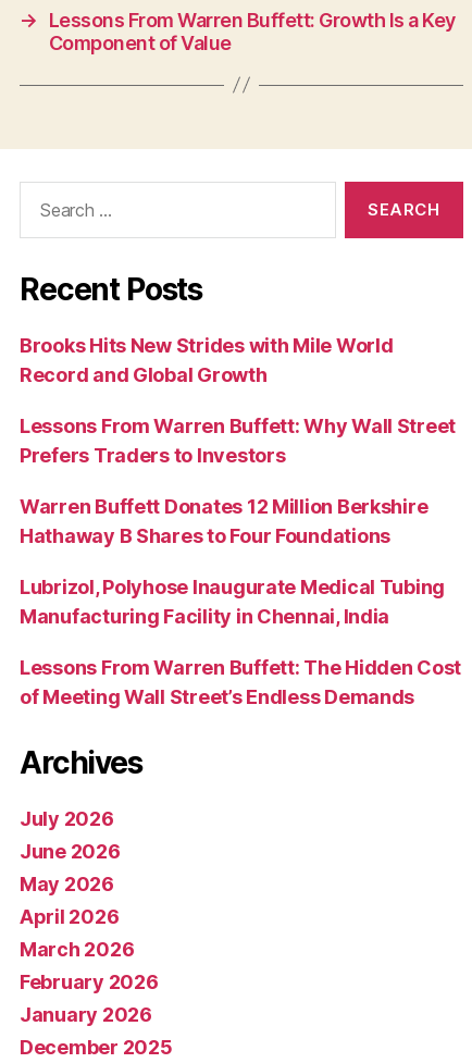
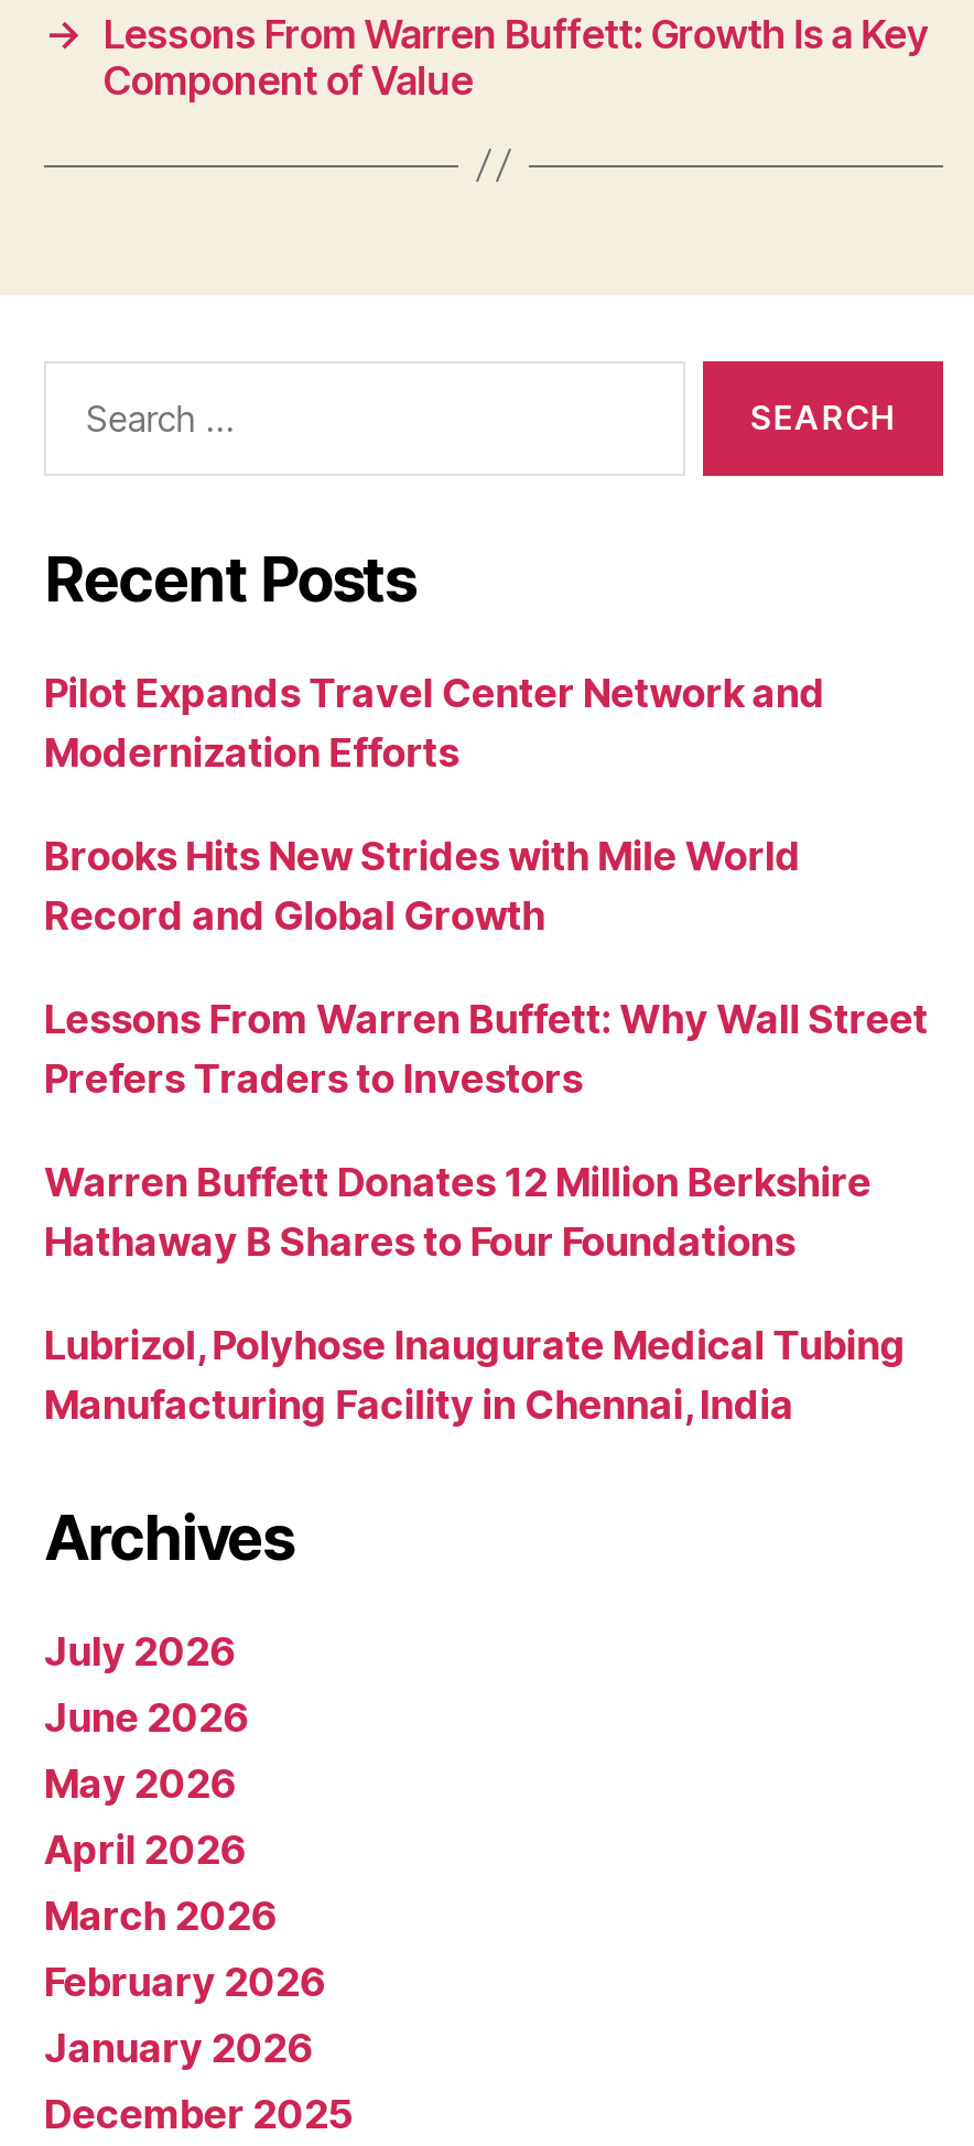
none -> [44,669,825,774] Pilot Expands Travel Center Network and | Modernization Efforts
moved [20,333,456,627] -> [44,832,928,1427]: Brooks Hits New Strides with Mile World | Record and Global Growth | Lessons From Warren Buffett: Why Wall Street | Prefers Traders to Investors | Warren Buffett Donates 12 Million Berkshire | Hathaway B Shares to Four Foundations | Lubrizol, Polyhose Inaugurate Medical Tubing | Manufacturing Facility in Chennai, India
[20,656,461,708] Lessons From Warren Buffett: The Hidden Cost | of Meeting Wall Street’s Endless Demands -> none

